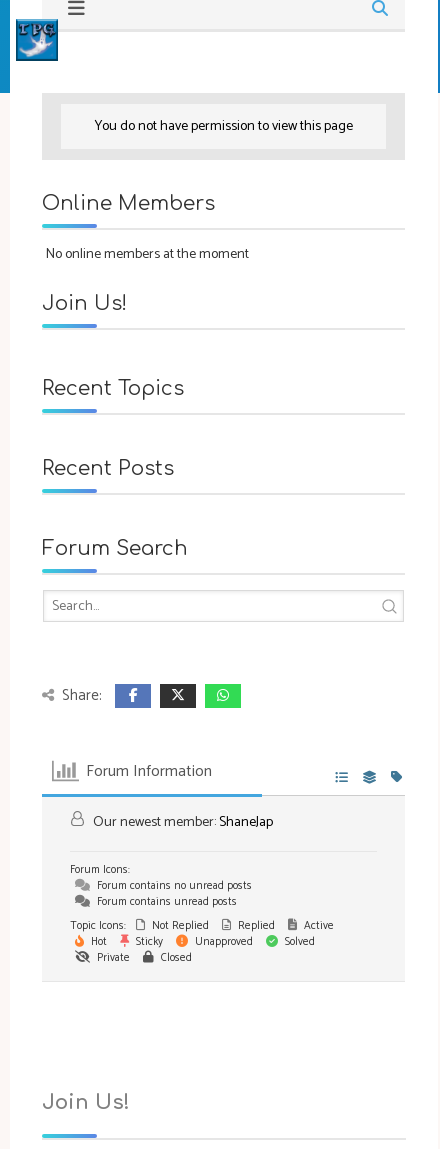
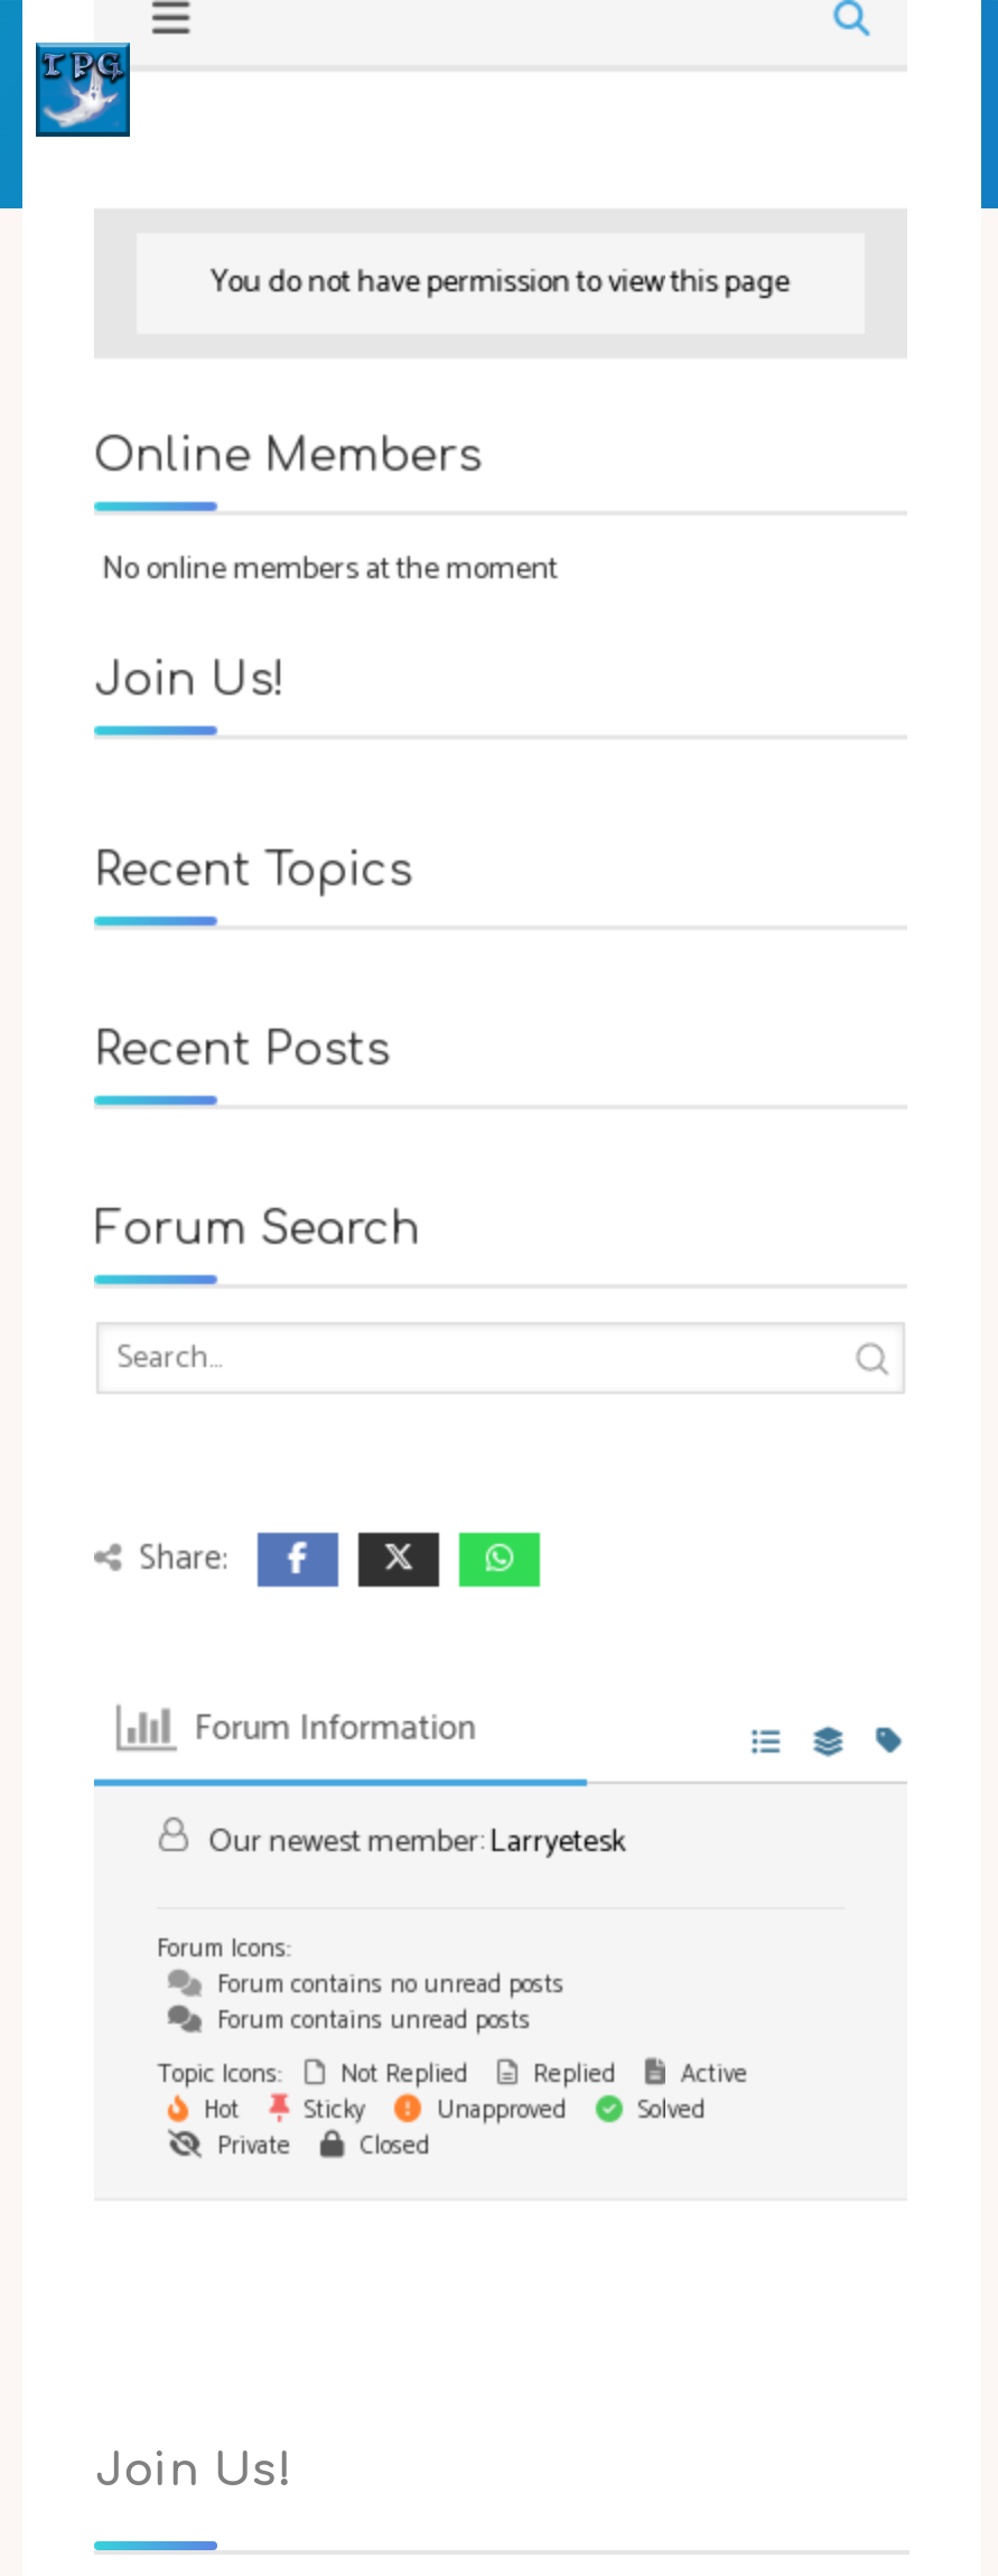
[90,811,273,834] Our newest member: ShaneJap -> [203,1817,626,1868] Our newest member: Larryetesk

